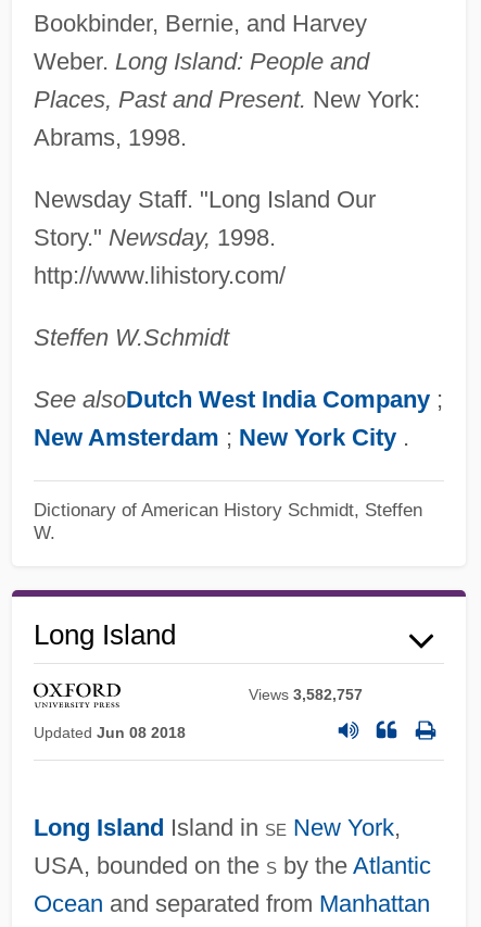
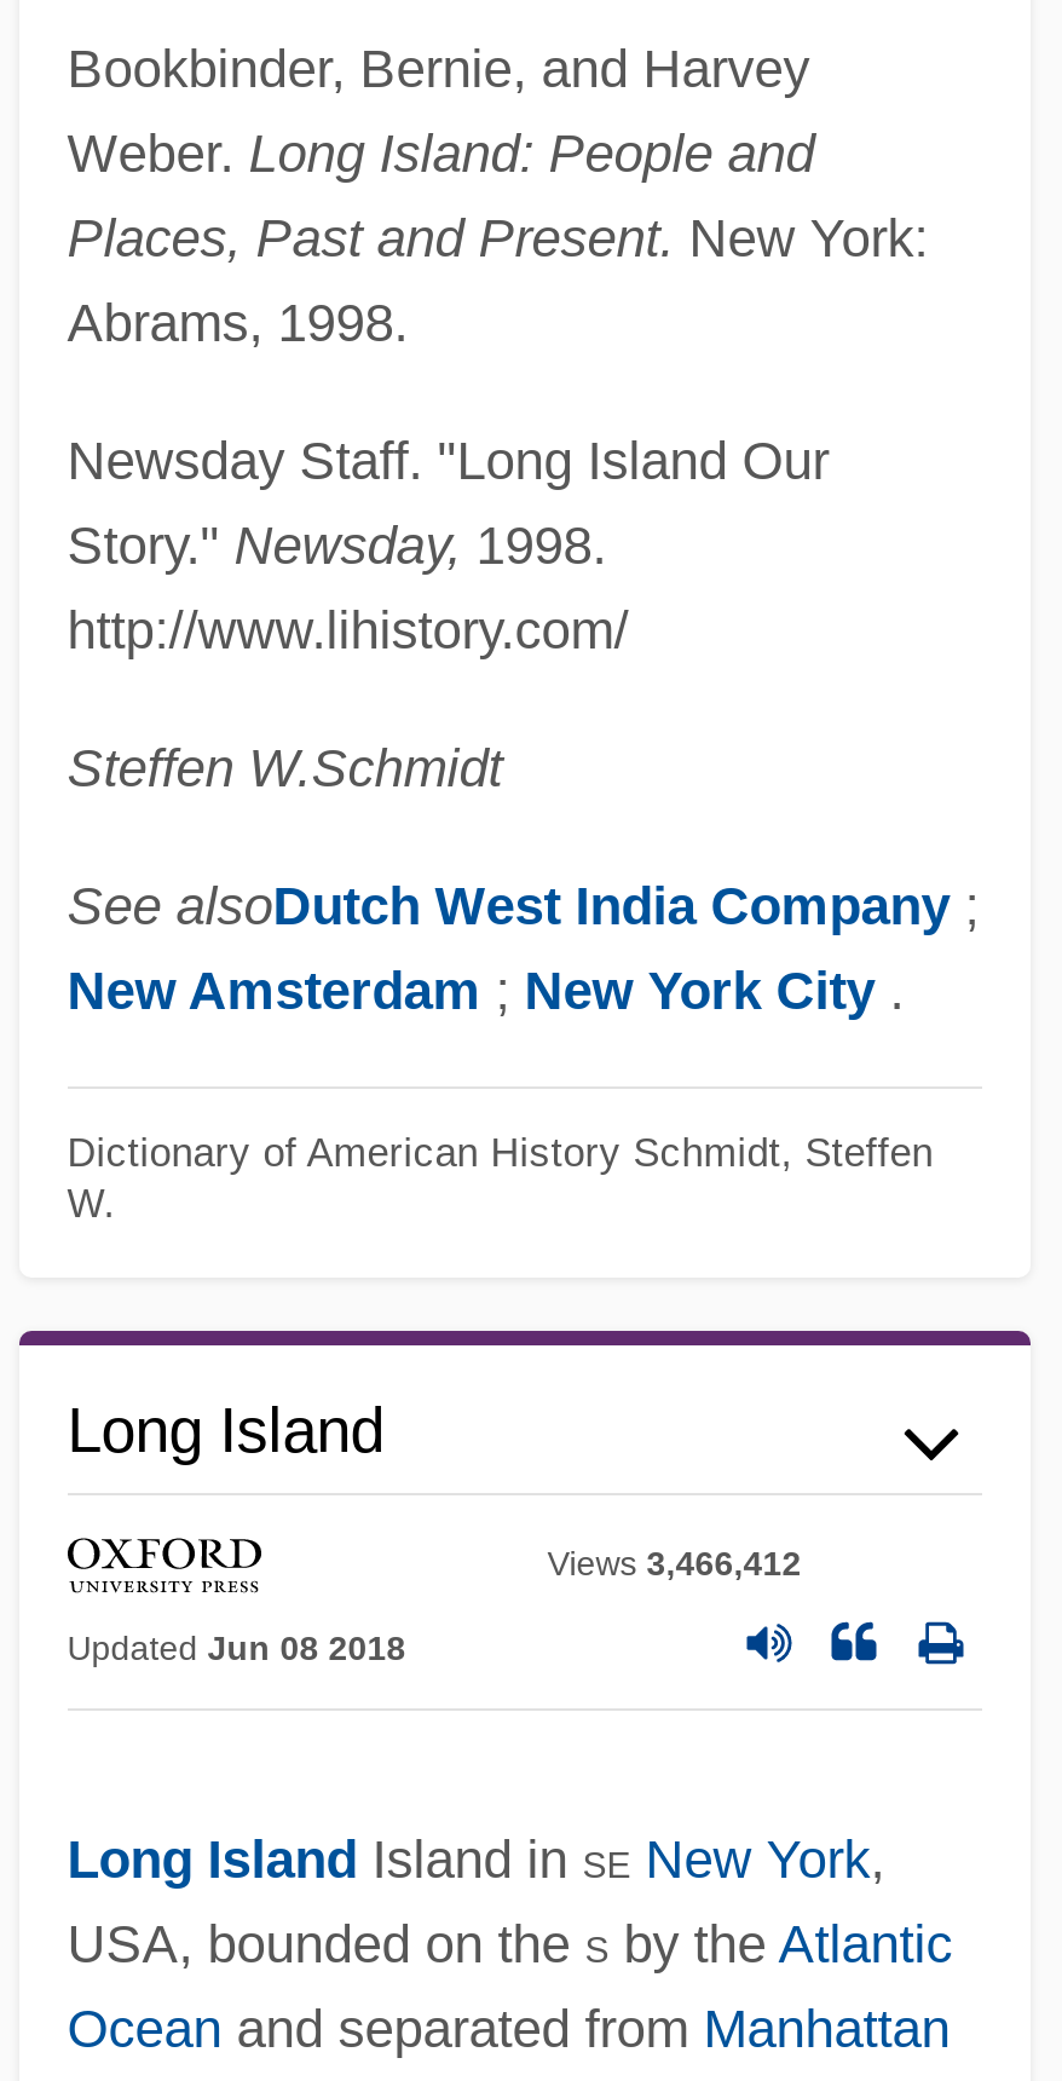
[249,686,363,703] Views 3,582,757 -> [547,1544,801,1583] Views 3,466,412

